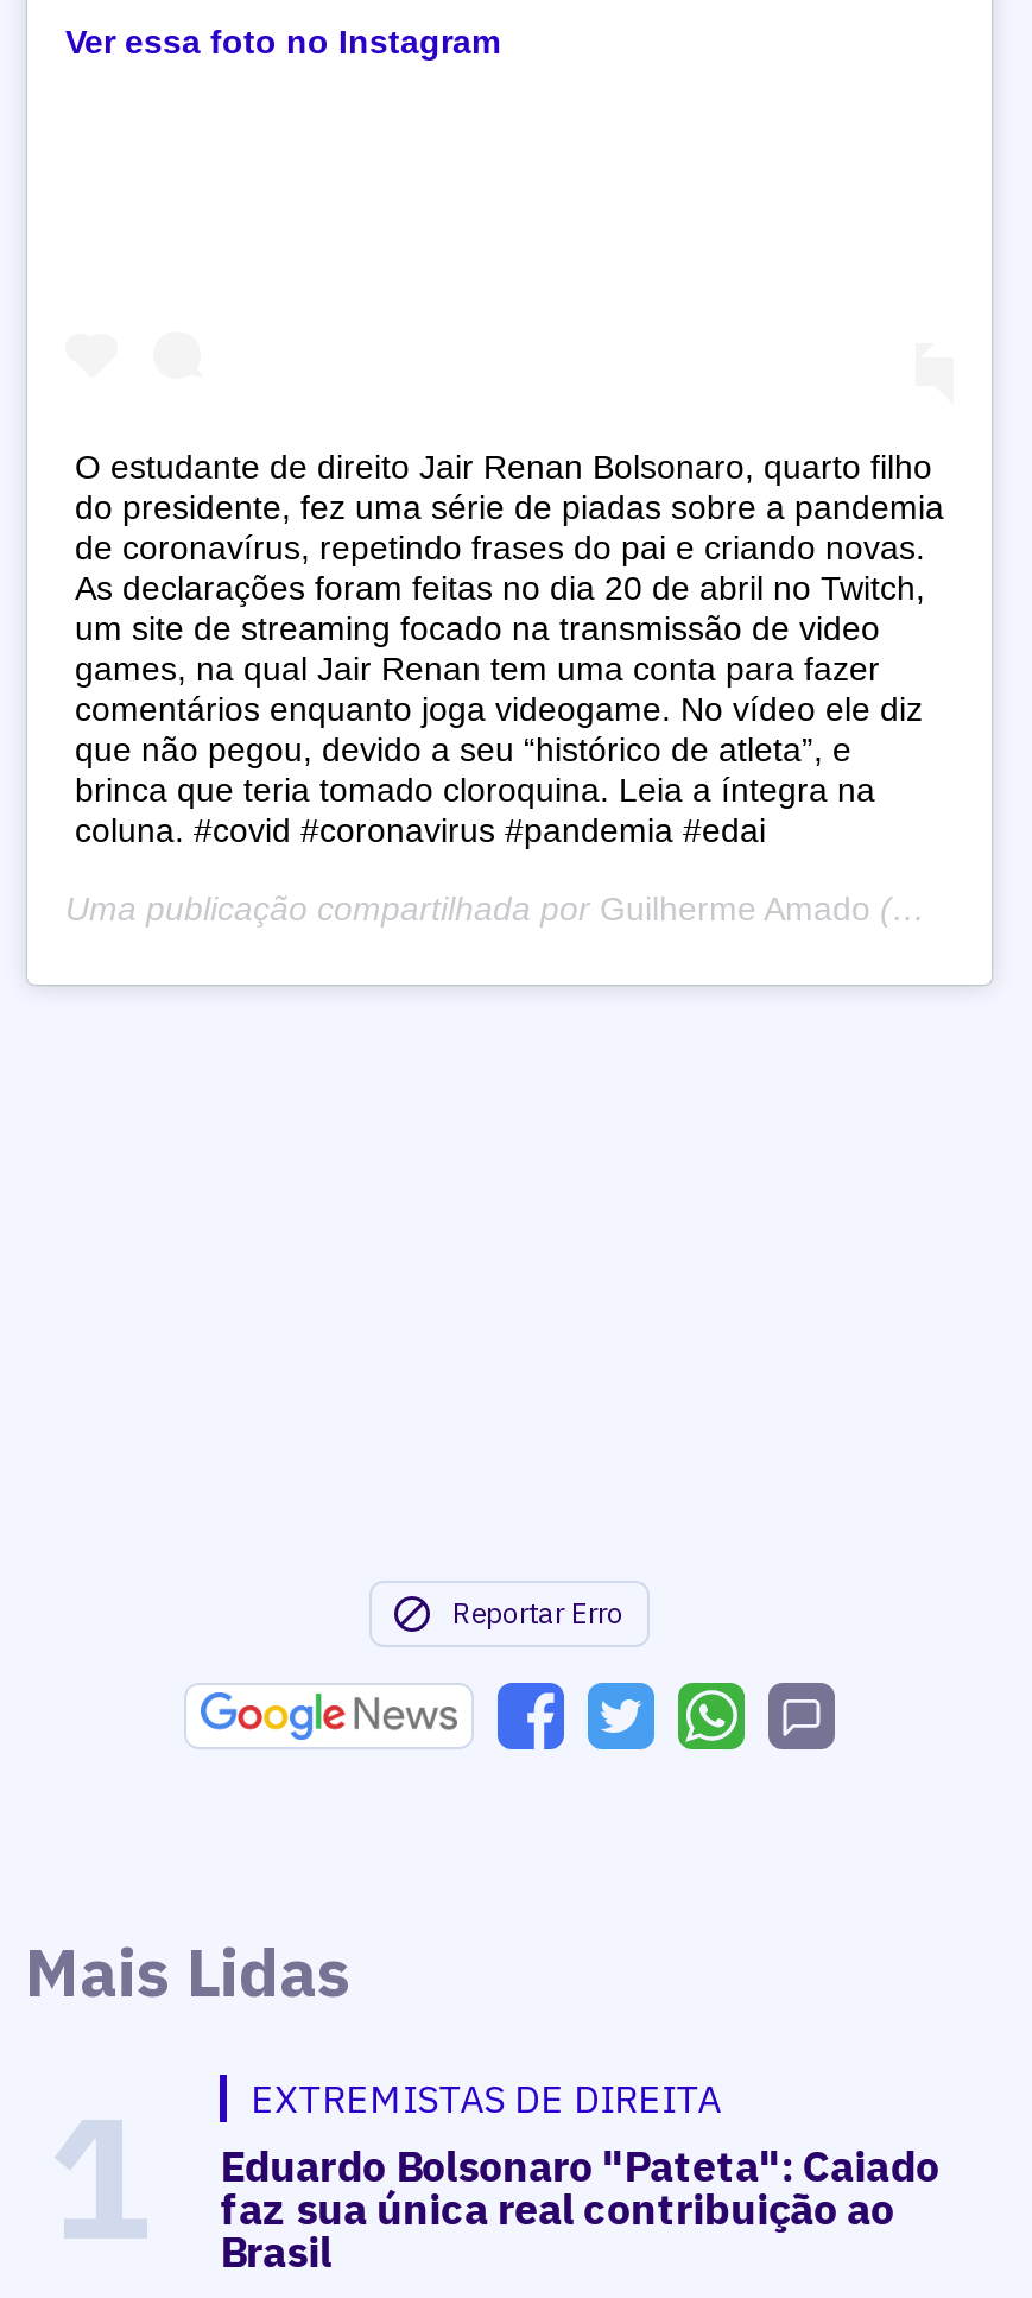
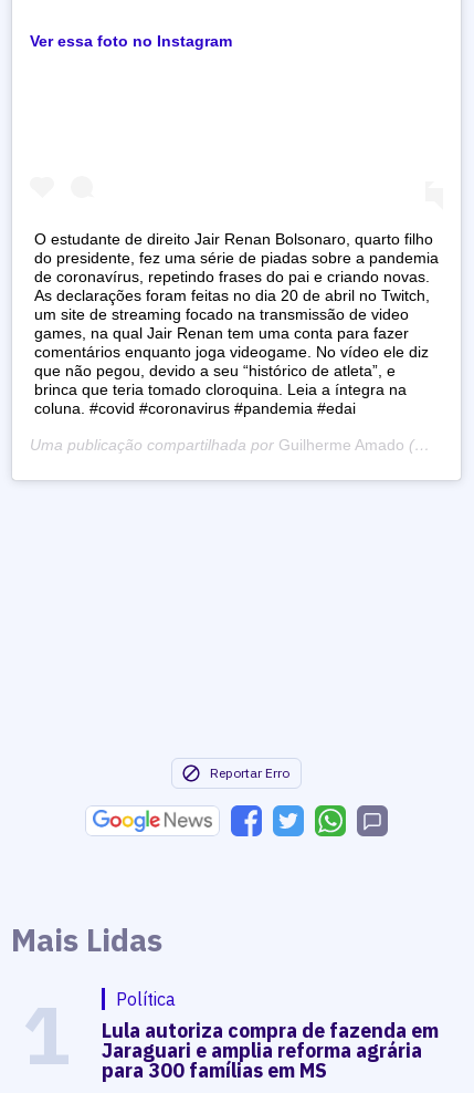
[220,2075,940,2280] EXTREMISTAS DE DIREITA | Eduardo Bolsonaro "Pateta": Caiado | faz sua única real contribuição ao | Brasil -> [102,988,439,1083] Política | Lula autoriza compra de fazenda em | Jaraguari e amplia reforma agrária | para 300 famílias em MS

